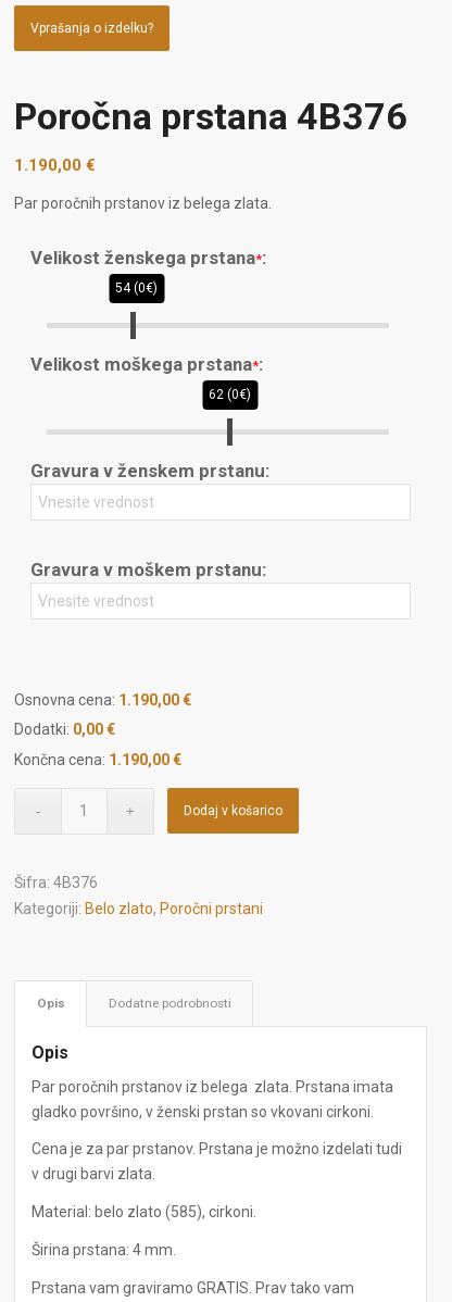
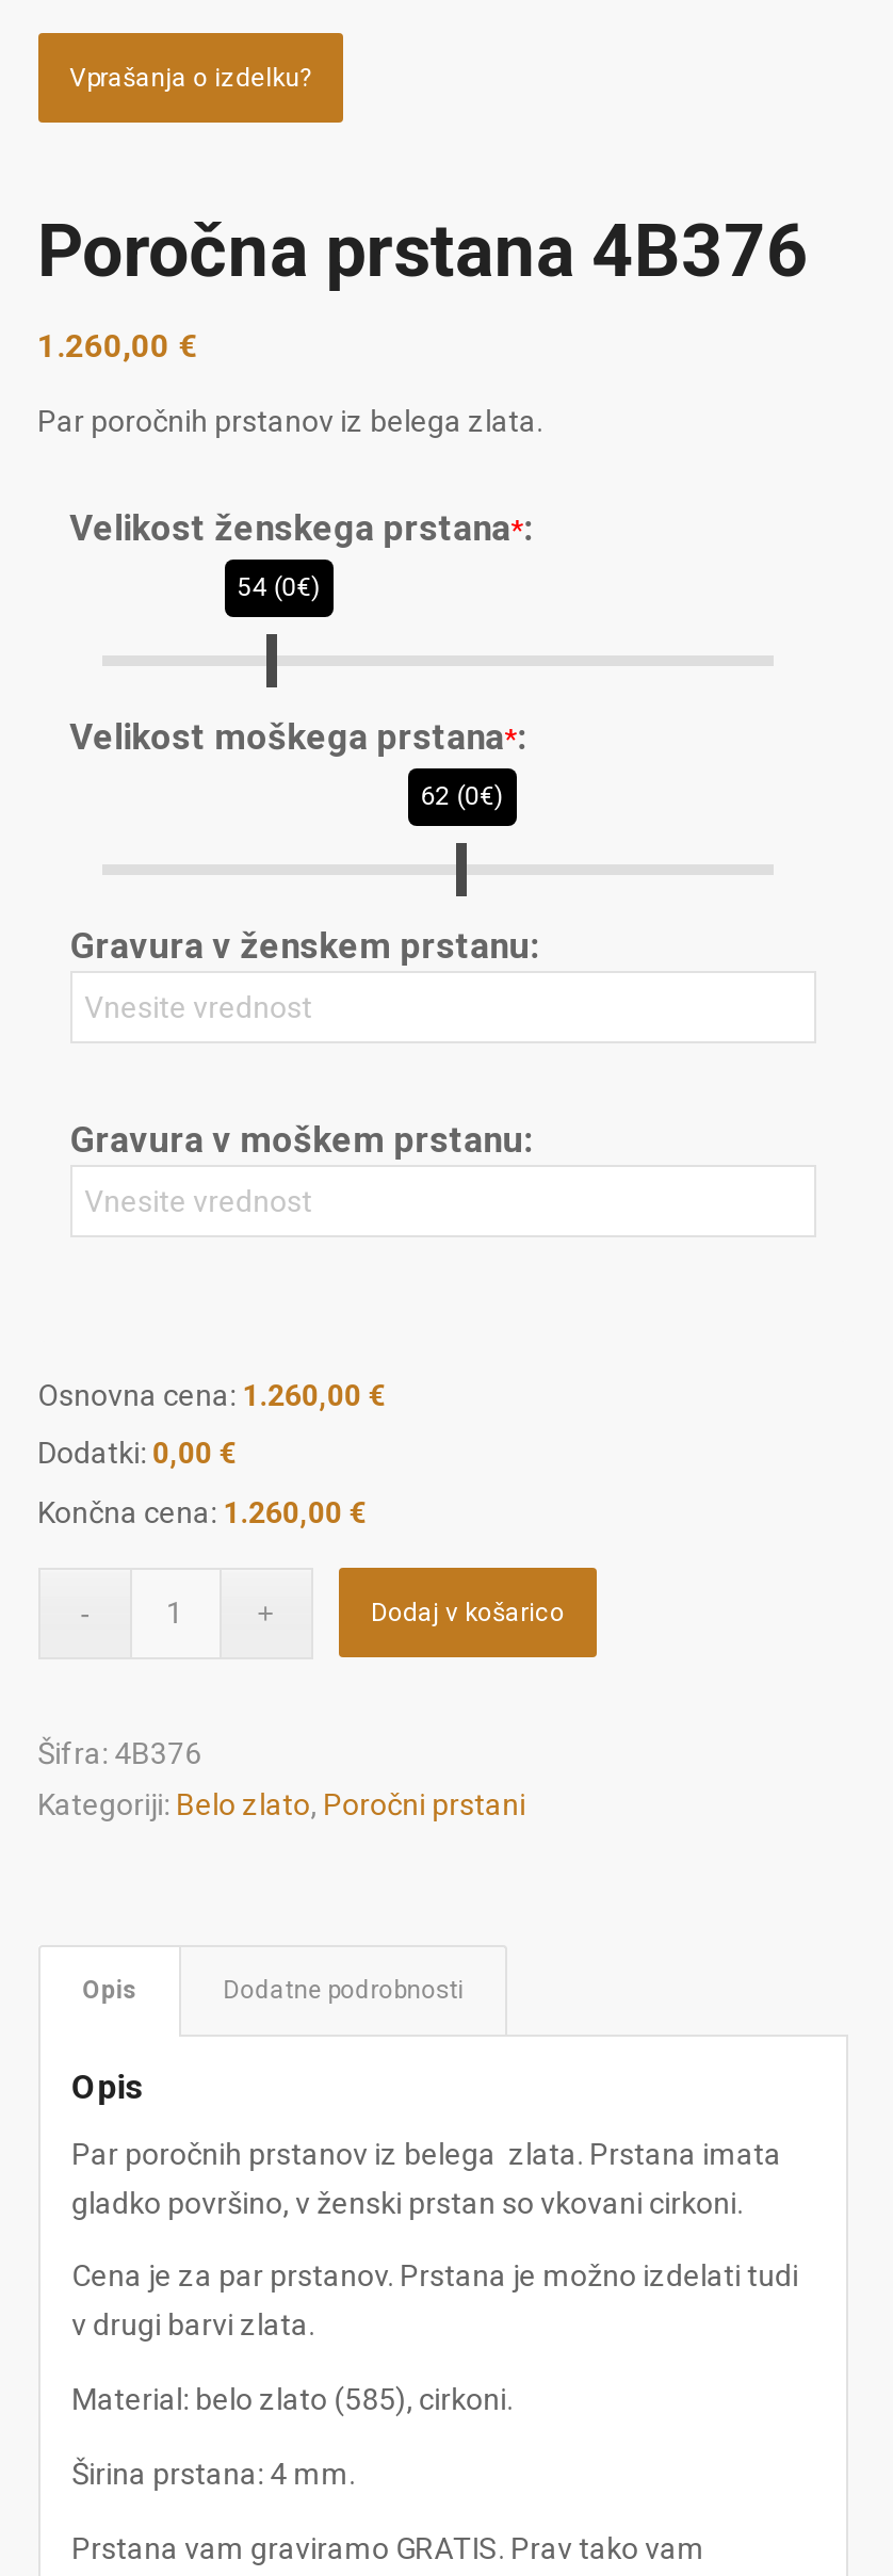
[14,156,95,176] 1.190,00 € -> [38,328,197,367] 1.260,00 €
[14,691,191,709] Osnovna cena: 1.190,00 € -> [38,1378,385,1413] Osnovna cena: 1.260,00 €
[14,751,181,768] Končna cena: 1.190,00 € -> [38,1494,366,1529] Končna cena: 1.260,00 €

